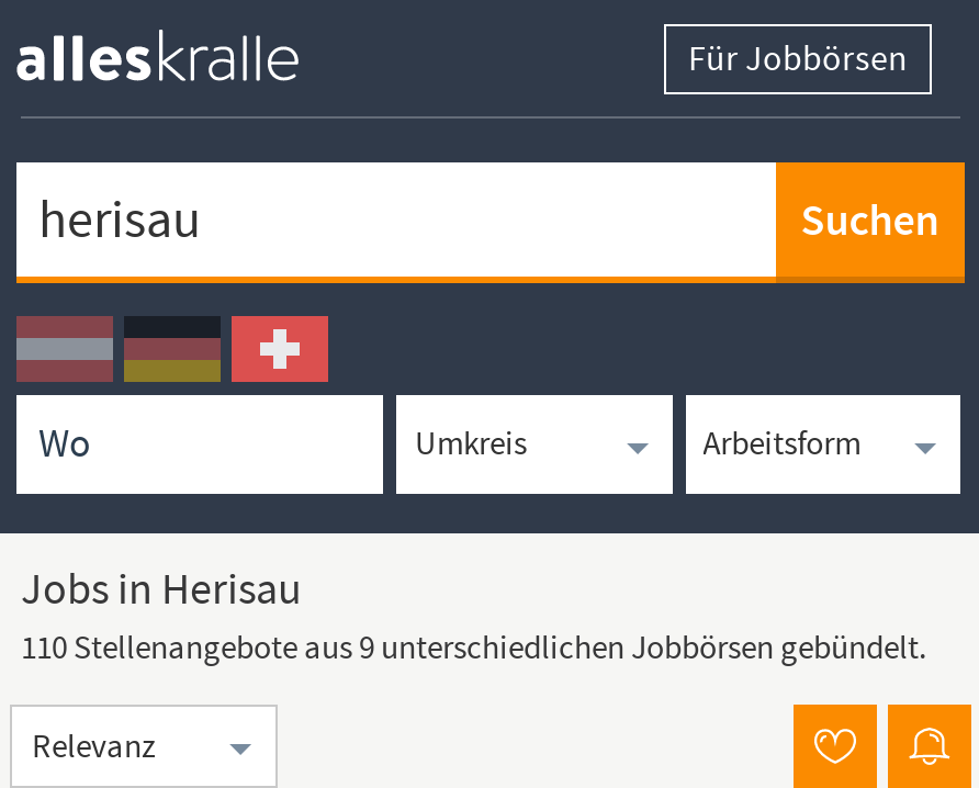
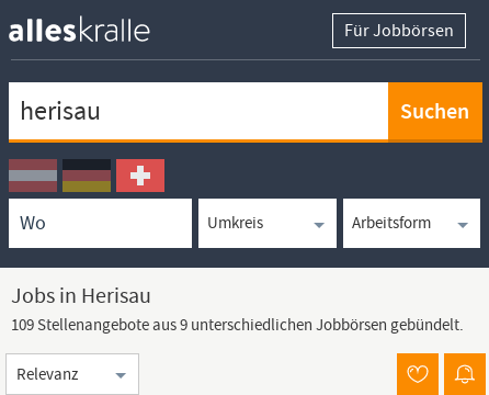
[21,624,927,668] 110 Stellenangebote aus 9 unterschiedlichen Jobbörsen gebündelt. -> [11,313,464,335] 109 Stellenangebote aus 9 unterschiedlichen Jobbörsen gebündelt.

